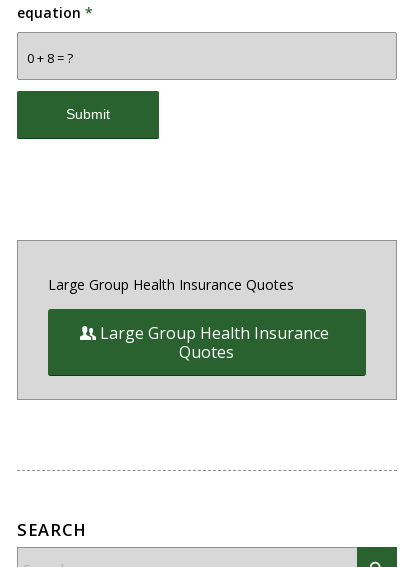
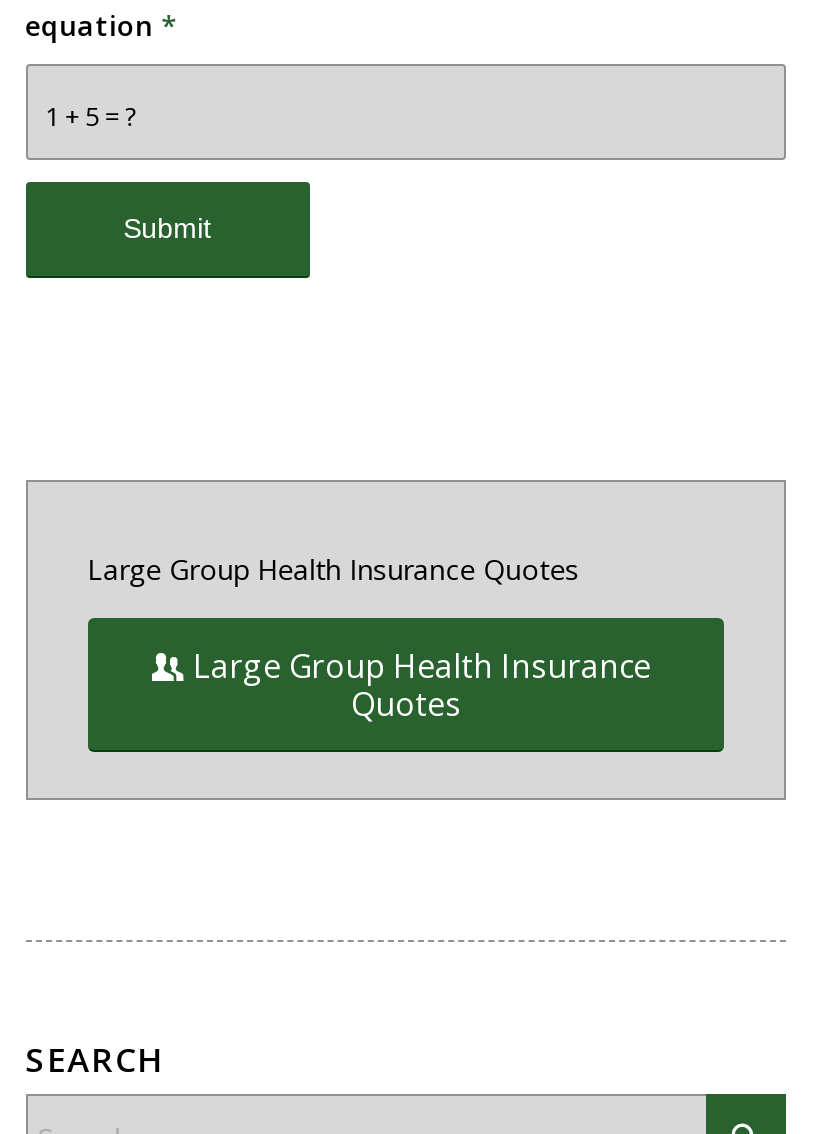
[27,49,73,67] 0 + 8 = ? -> [45,98,137,134] 1 + 5 = ?

